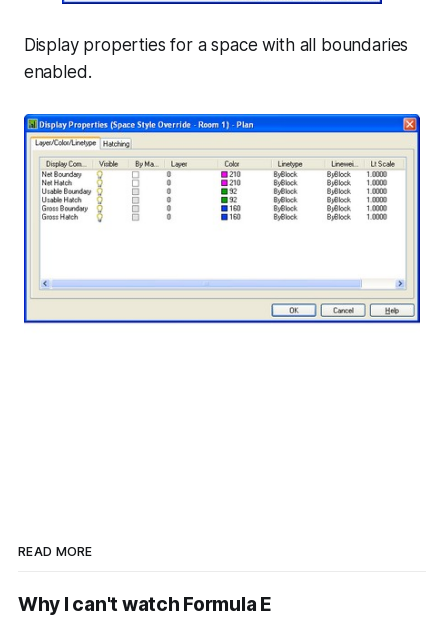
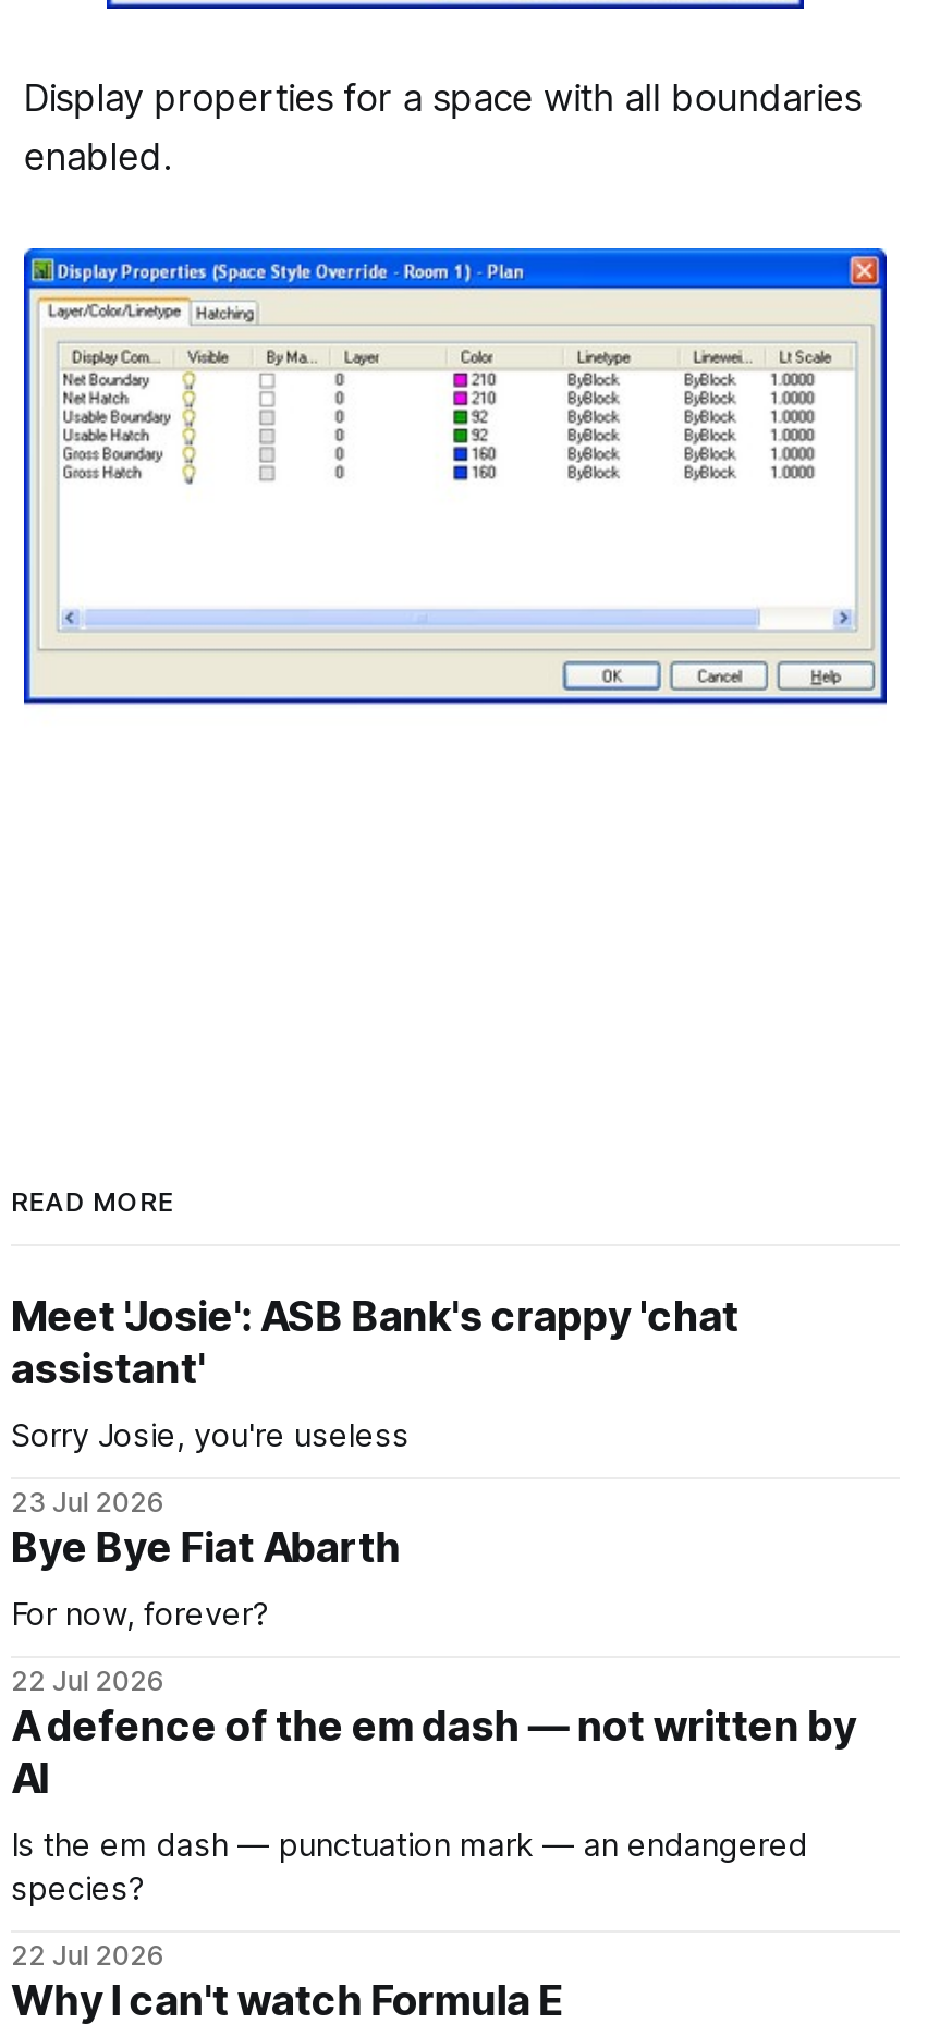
none -> [11,1292,856,1972] Meet 'Josie': ASB Bank's crappy 'chat | assistant' | Sorry Josie, you're useless | 23 Jul 2026 | Bye Bye Fiat Abarth | For now, forever? | 22 Jul 2026 | A defence of the em dash — not written by | AI | Is the em dash — punctuation mark — an endangered | species? | 22 Jul 2026

